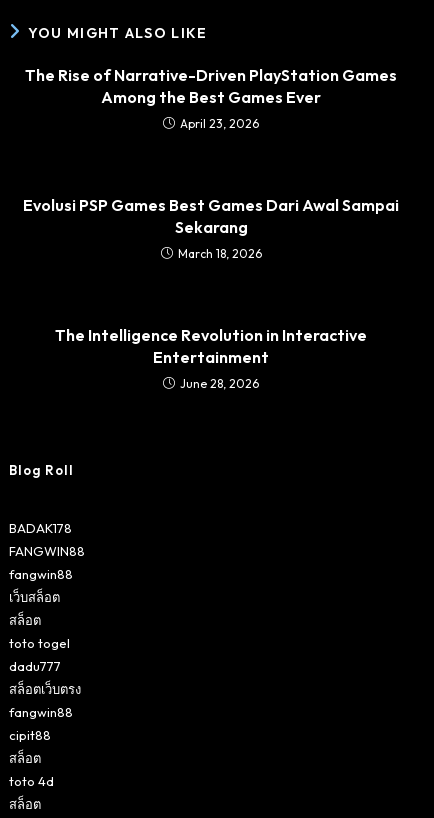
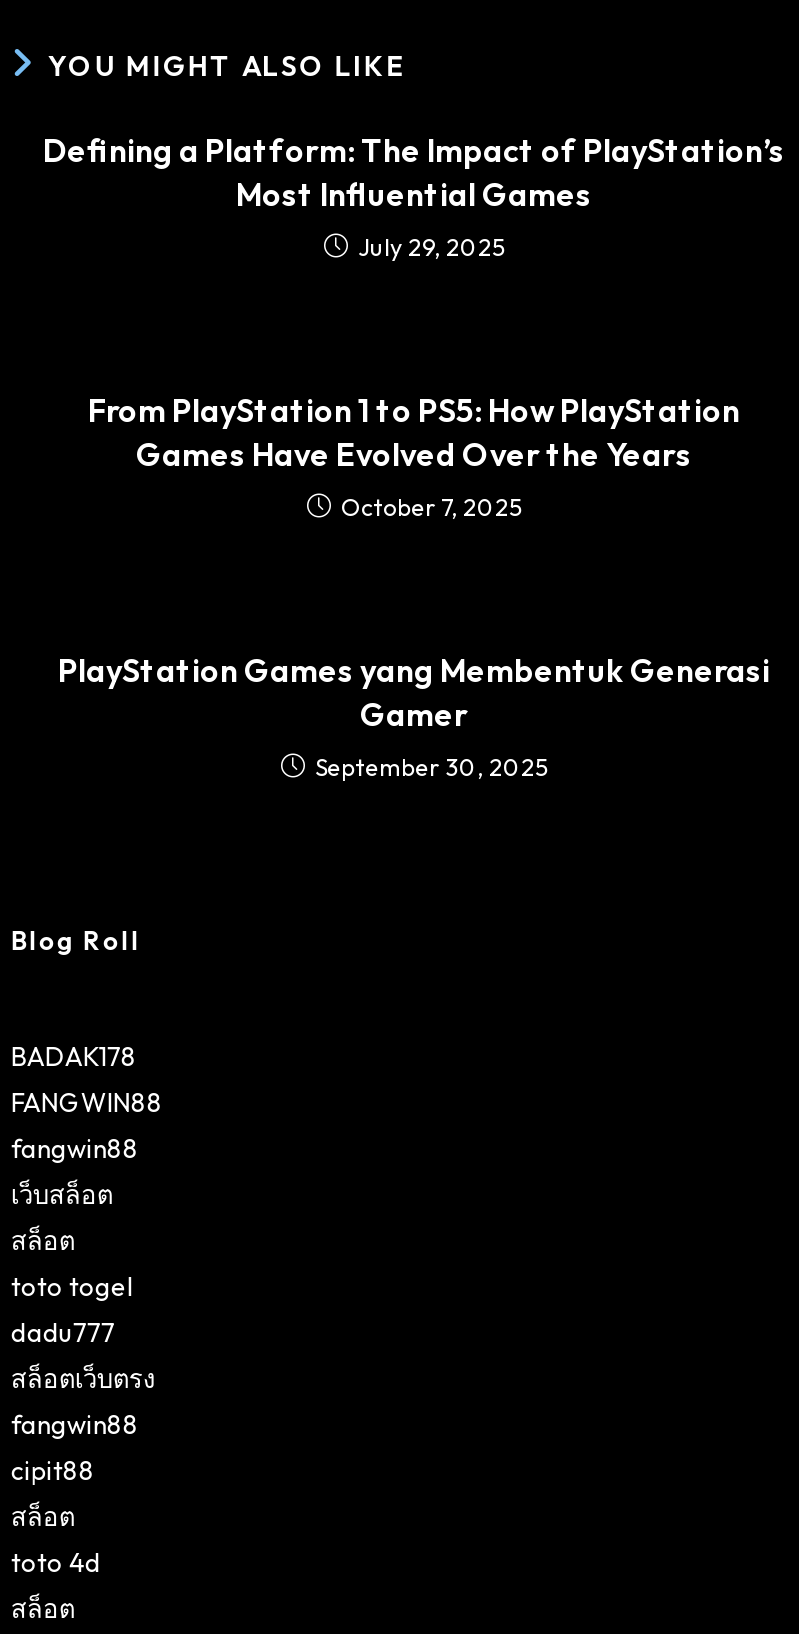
[25,65,397,131] The Rise of Narrative-Driven PlayStation Games | Among the Best Games Ever | April 23, 2026 -> [43,130,785,262] Defining a Platform: The Impact of PlayStation’s | Most Influential Games | July 29, 2025
[23,195,399,261] Evolusi PSP Games Best Games Dari Awal Sampai | Sekarang | March 18, 2026 -> [88,390,740,522] From PlayStation 1 to PS5: How PlayStation | Games Have Evolved Over the Years | October 7, 2025
[55,325,367,391] The Intelligence Revolution in Interactive | Entertainment | June 28, 2026 -> [58,650,770,782] PlayStation Games yang Membentuk Generasi | Gamer | September 30, 2025

